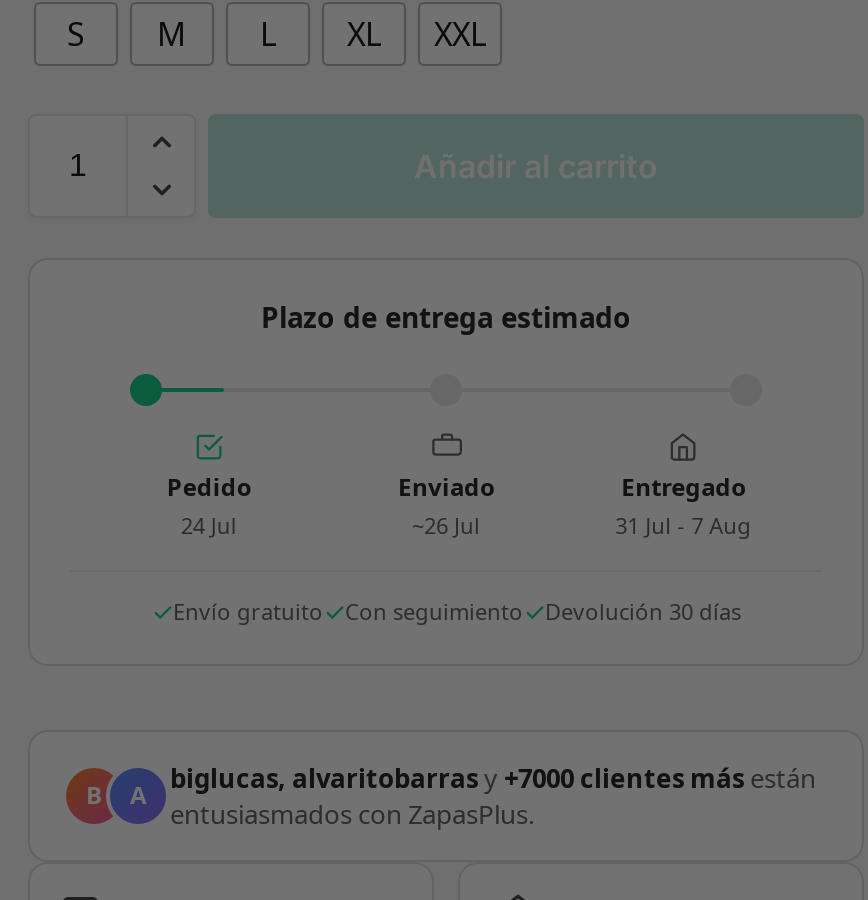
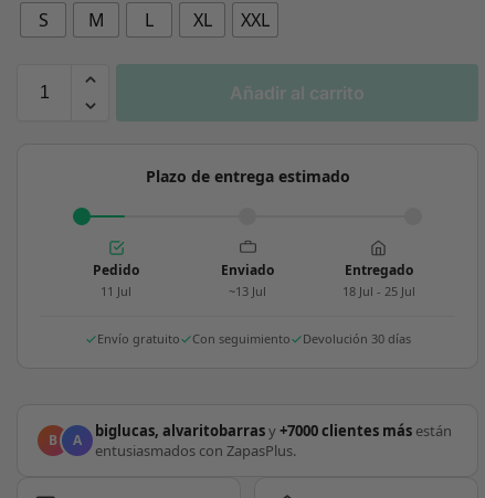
[181,510,237,540] 24 Jul -> [101,283,132,299] 11 Jul
[412,510,480,540] ~26 Jul -> [229,283,266,299] ~13 Jul
[615,510,751,540] 31 Jul - 7 Aug -> [342,283,415,299] 18 Jul - 25 Jul

